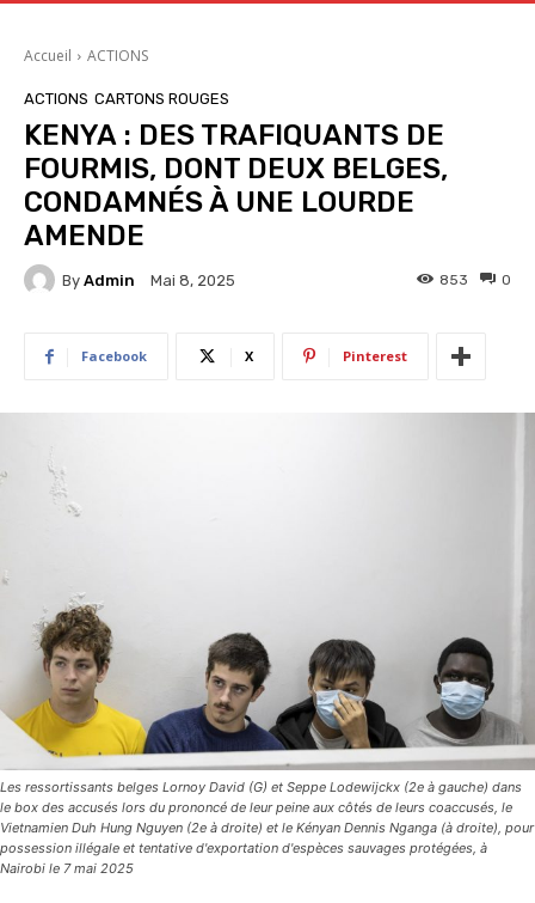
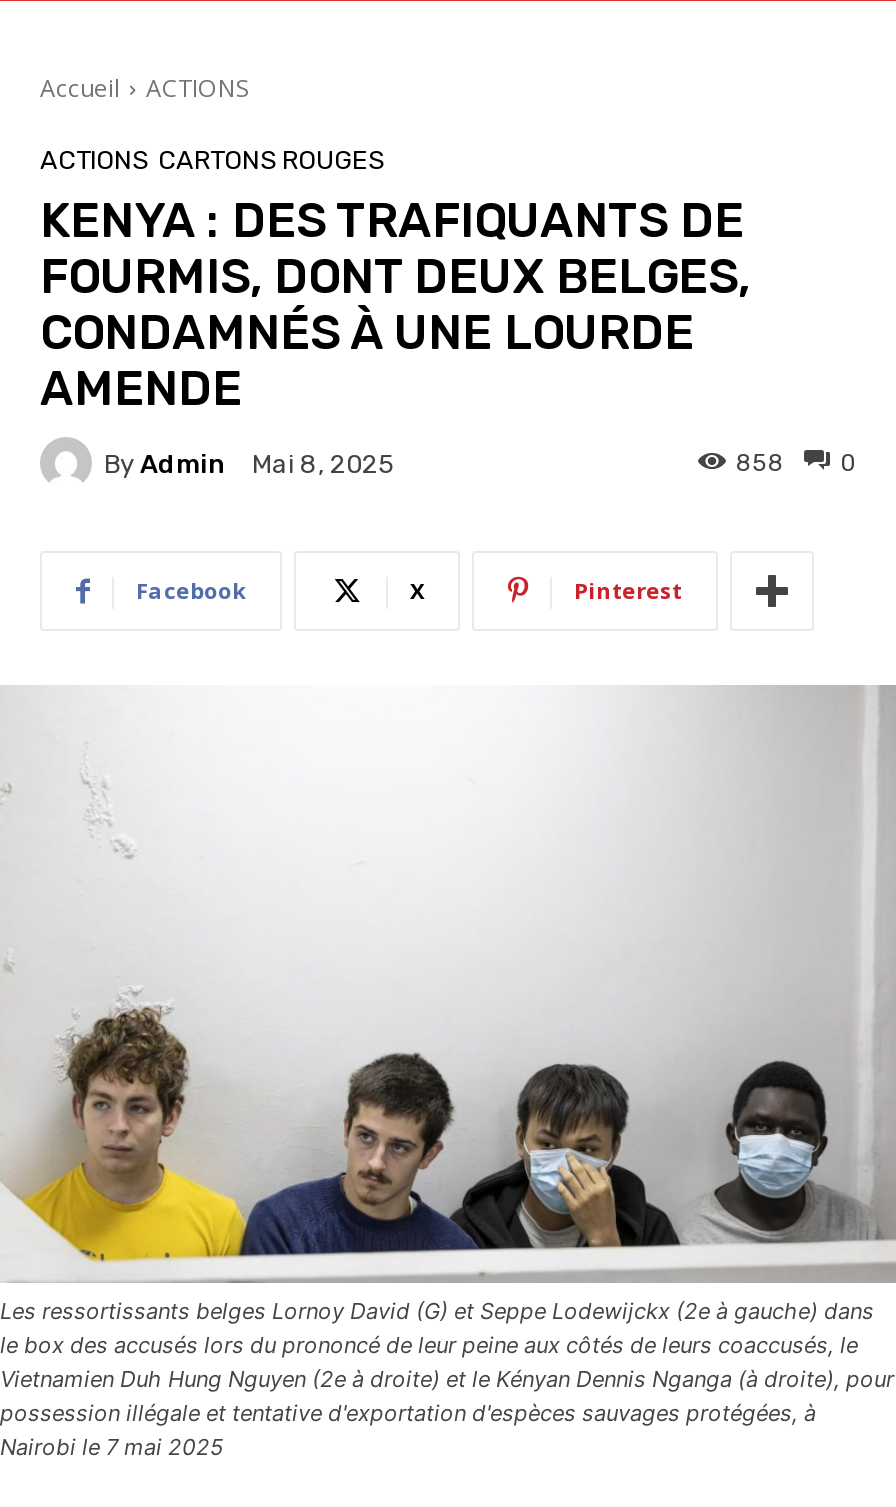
[439,271,511,288] 853 0 -> [736,449,856,477] 858 0

